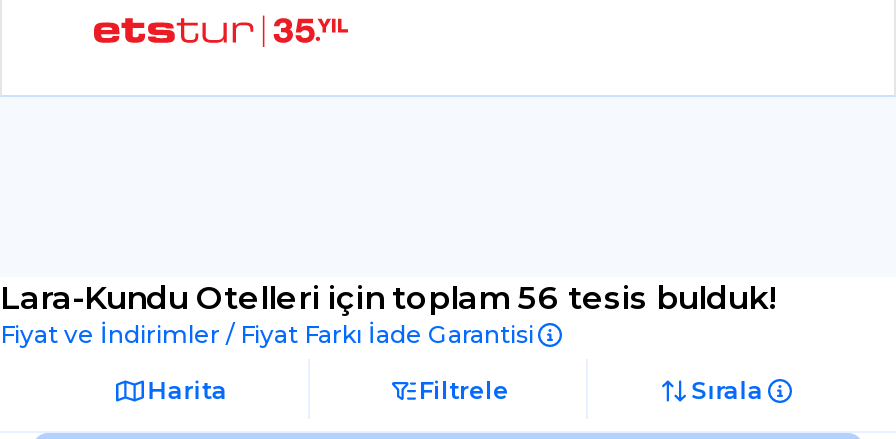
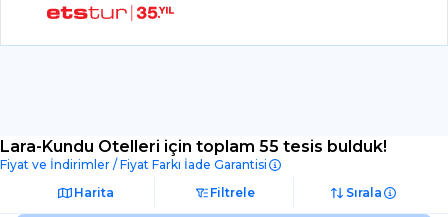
[0,279,776,317] Lara-Kundu Otelleri için toplam 56 tesis bulduk! -> [0,137,387,156] Lara-Kundu Otelleri için toplam 55 tesis bulduk!

